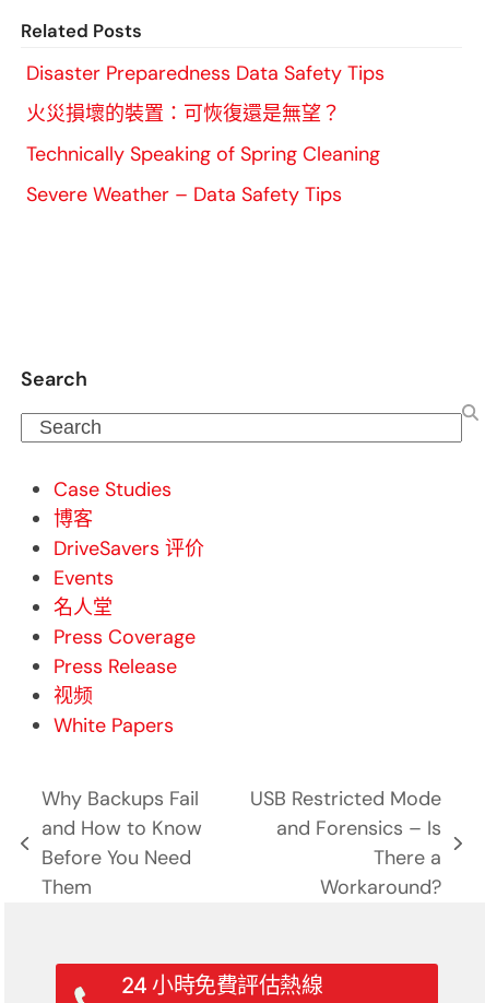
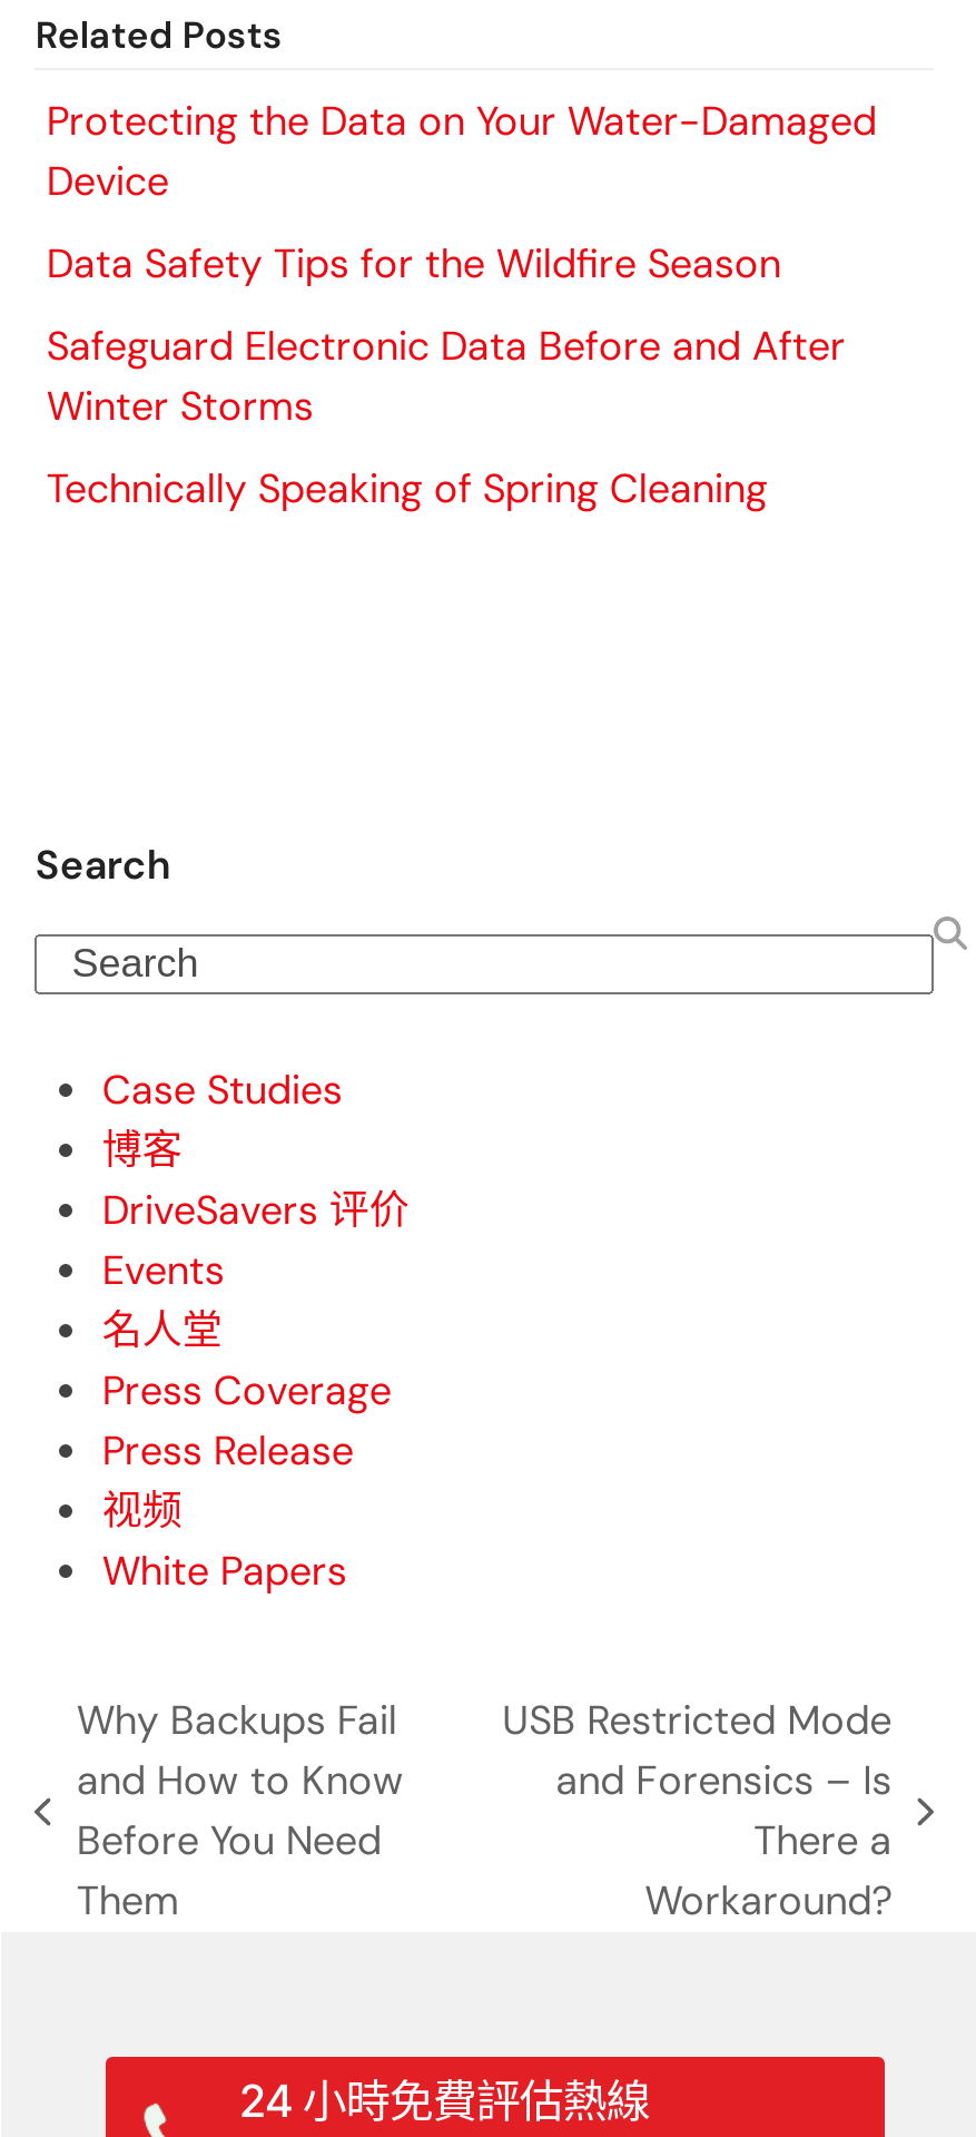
[27,60,385,127] Disaster Preparedness Data Safety Tips | 火災損壞的裝置：可恢復還是無望？ -> [47,94,877,433] Protecting the Data on Your Water-Damaged | Device | Data Safety Tips for the Wildfire Season | Safeguard Electronic Data Before and After | Winter Storms
moved [27,141,381,167] -> [47,462,768,515]: Technically Speaking of Spring Cleaning
[27,181,342,207] Severe Weather – Data Safety Tips -> none

